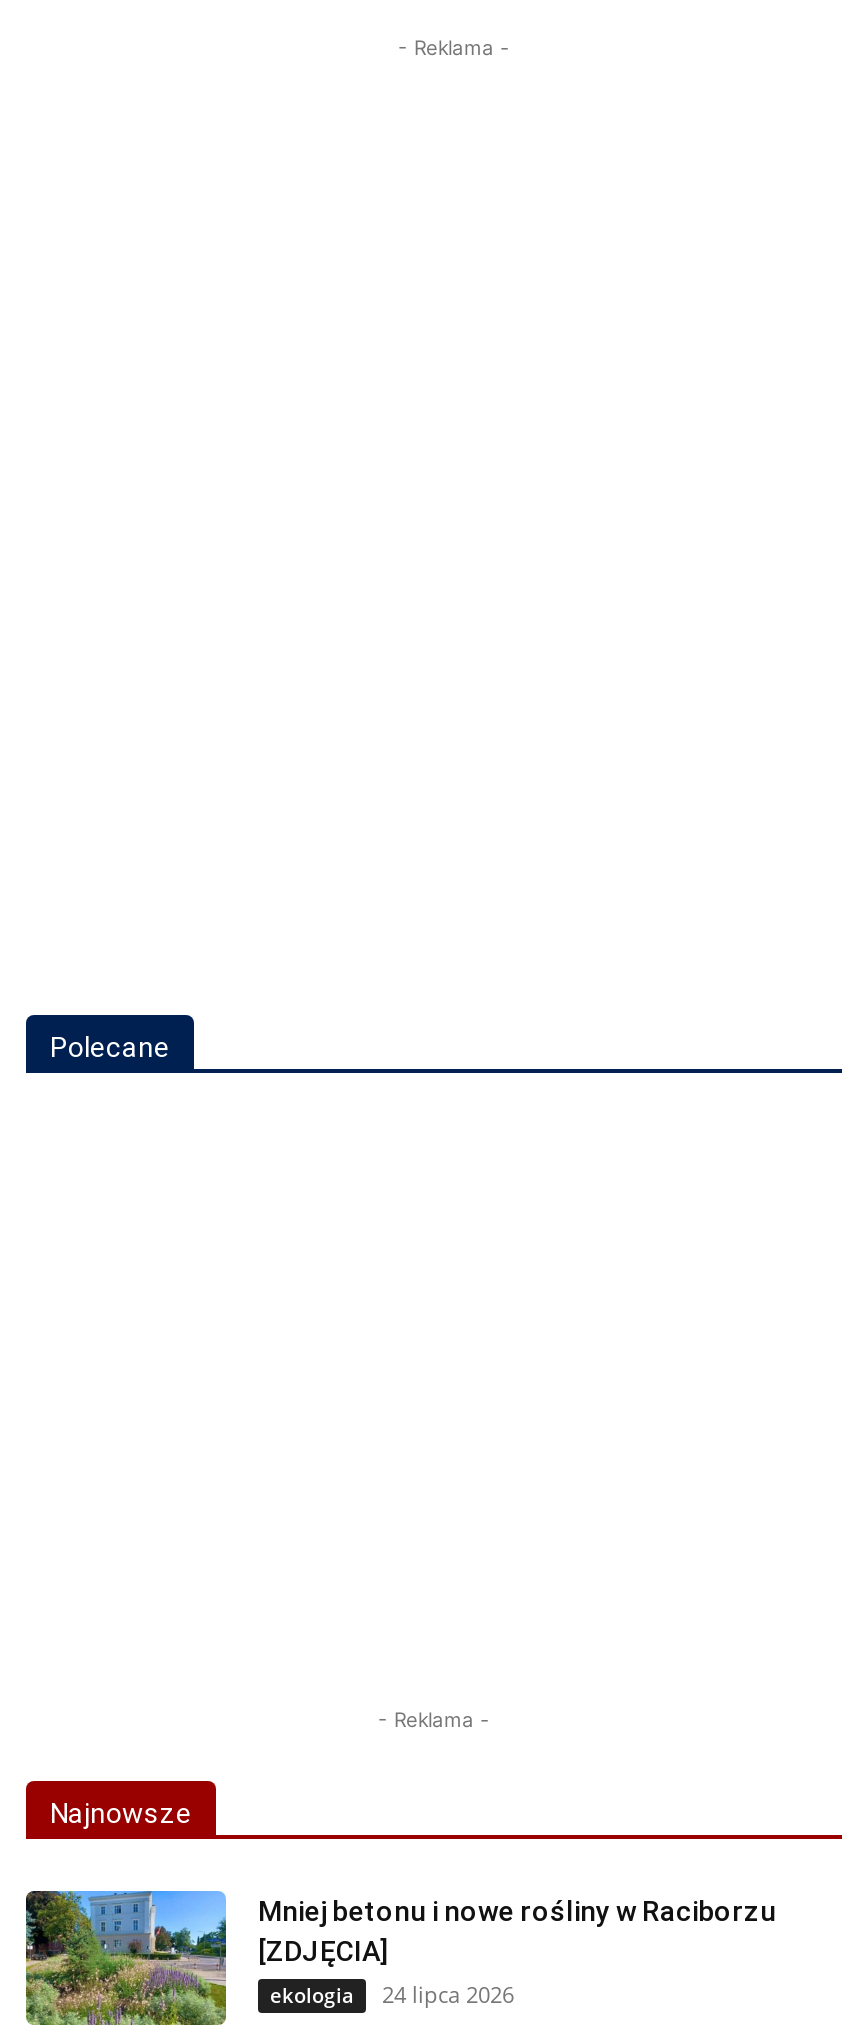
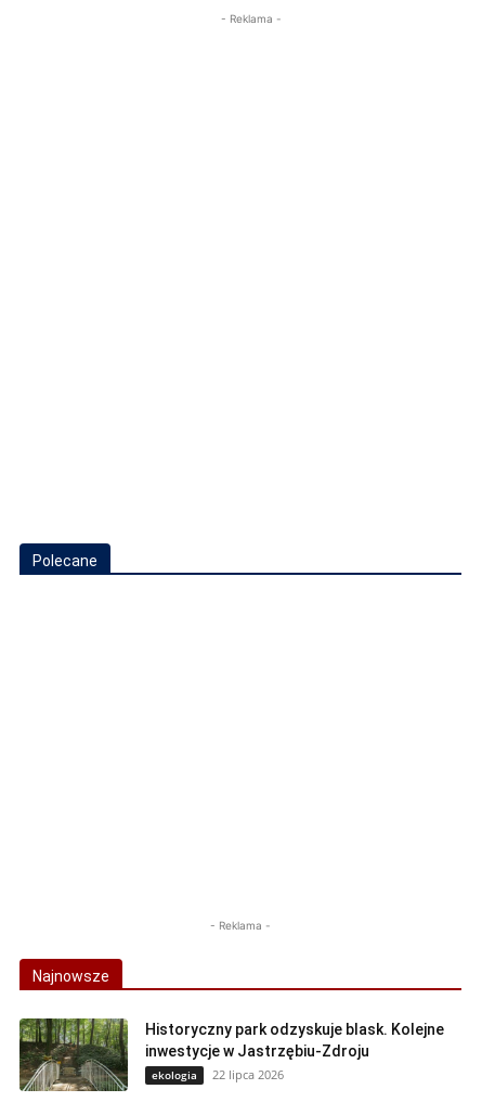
[24,1889,776,2025] [image] | Mniej betonu i nowe rośliny w Raciborzu | [ZDJĘCIA] -> [18,1017,444,1091] [image] | Historyczny park odzyskuje blask. Kolejne | inwestycje w Jastrzębiu-Zdroju
[270,1979,514,2009] ekologia 24 lipca 2026 -> [152,1066,284,1082] ekologia 22 lipca 2026

